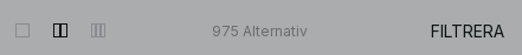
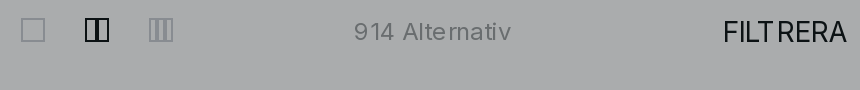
[211,22,307,39] 975 Alternativ -> [354,15,512,45] 914 Alternativ

